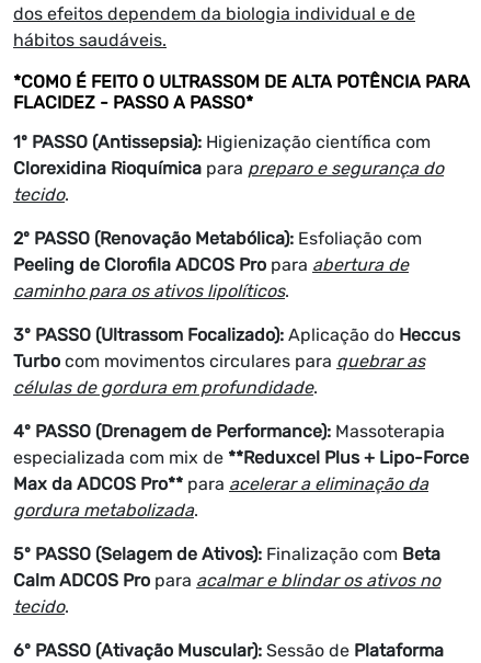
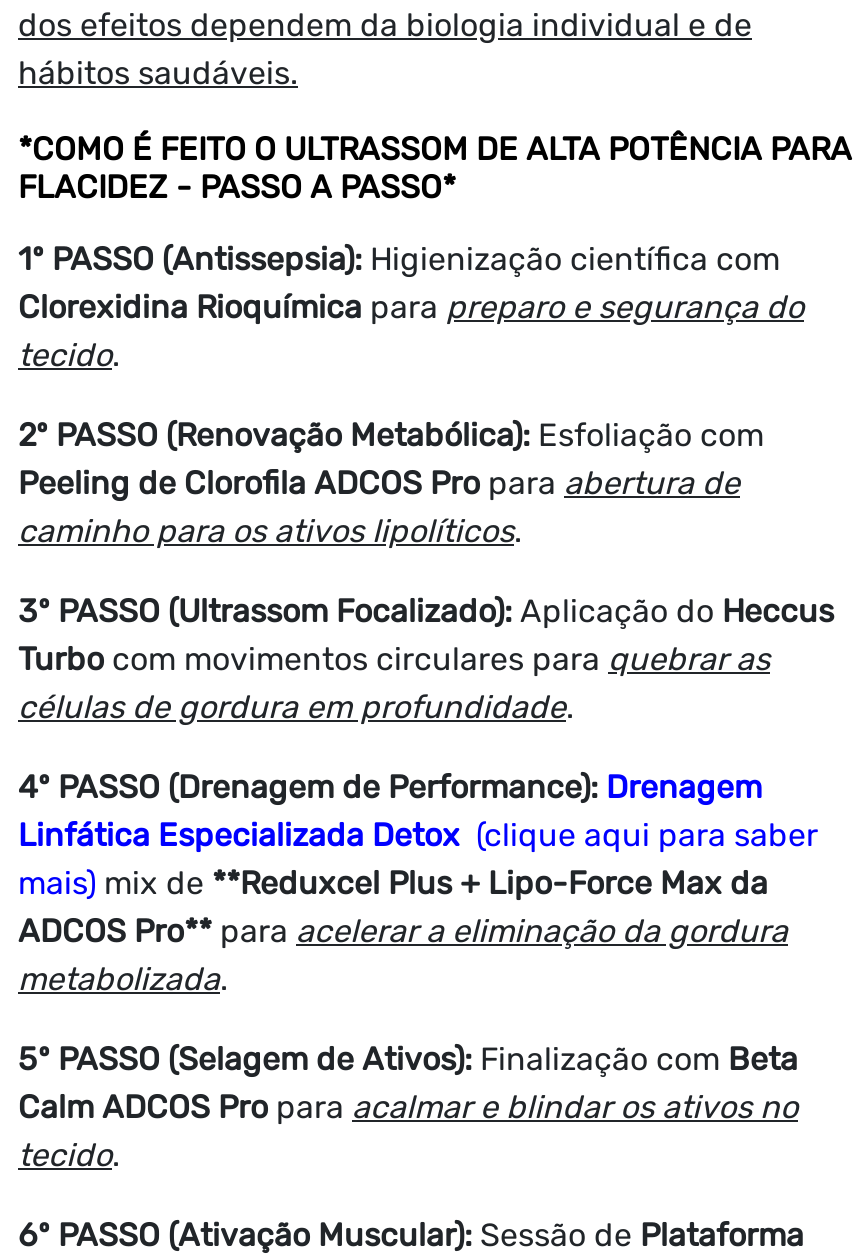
[13,420,469,520] 4º PASSO (Drenagem de Performance): Massoterapia | especializada com mix de **Reduxcel Plus + Lipo-Force | Max da ADCOS Pro** para acelerar a eliminação da | gordura metabolizada. -> [18,767,818,997] 4º PASSO (Drenagem de Performance): Drenagem | Linfática Especializada Detox (clique aqui para saber | mais) mix de **Reduxcel Plus + Lipo-Force Max da | ADCOS Pro** para acelerar a eliminação da gordura | metabolizada.

